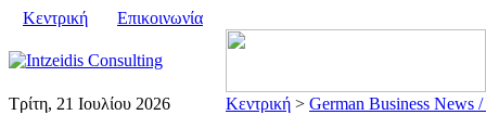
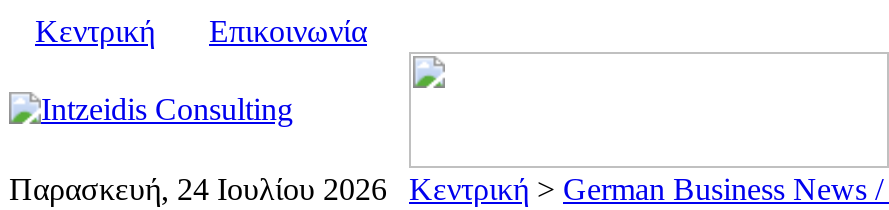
[9,94,170,113] Τρίτη, 21 Ιουλίου 2026 -> [9,172,387,206] Παρασκευή, 24 Ιουλίου 2026

